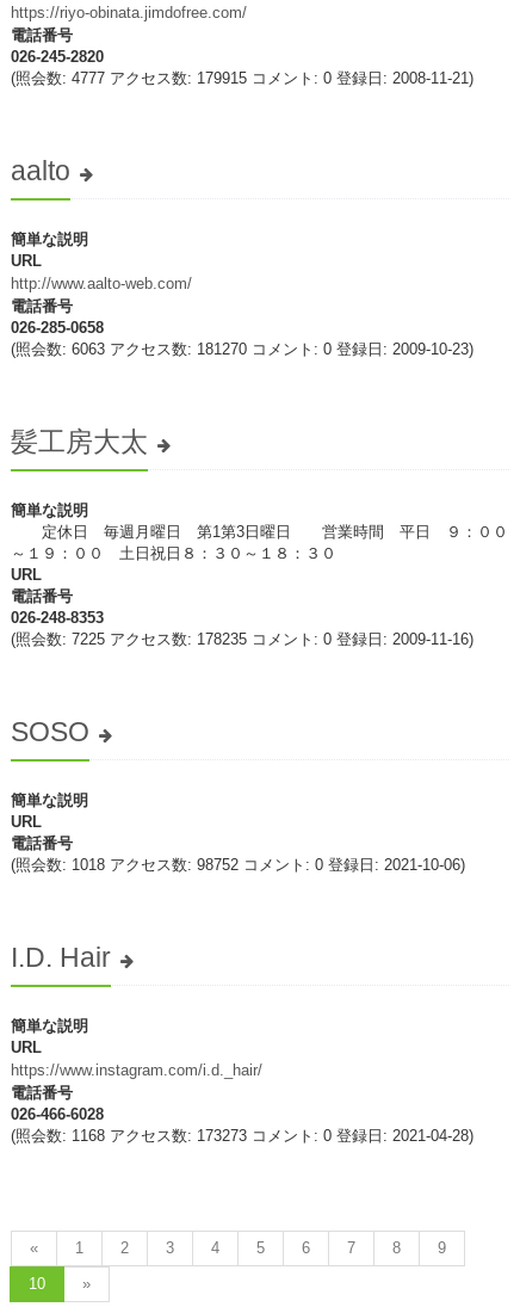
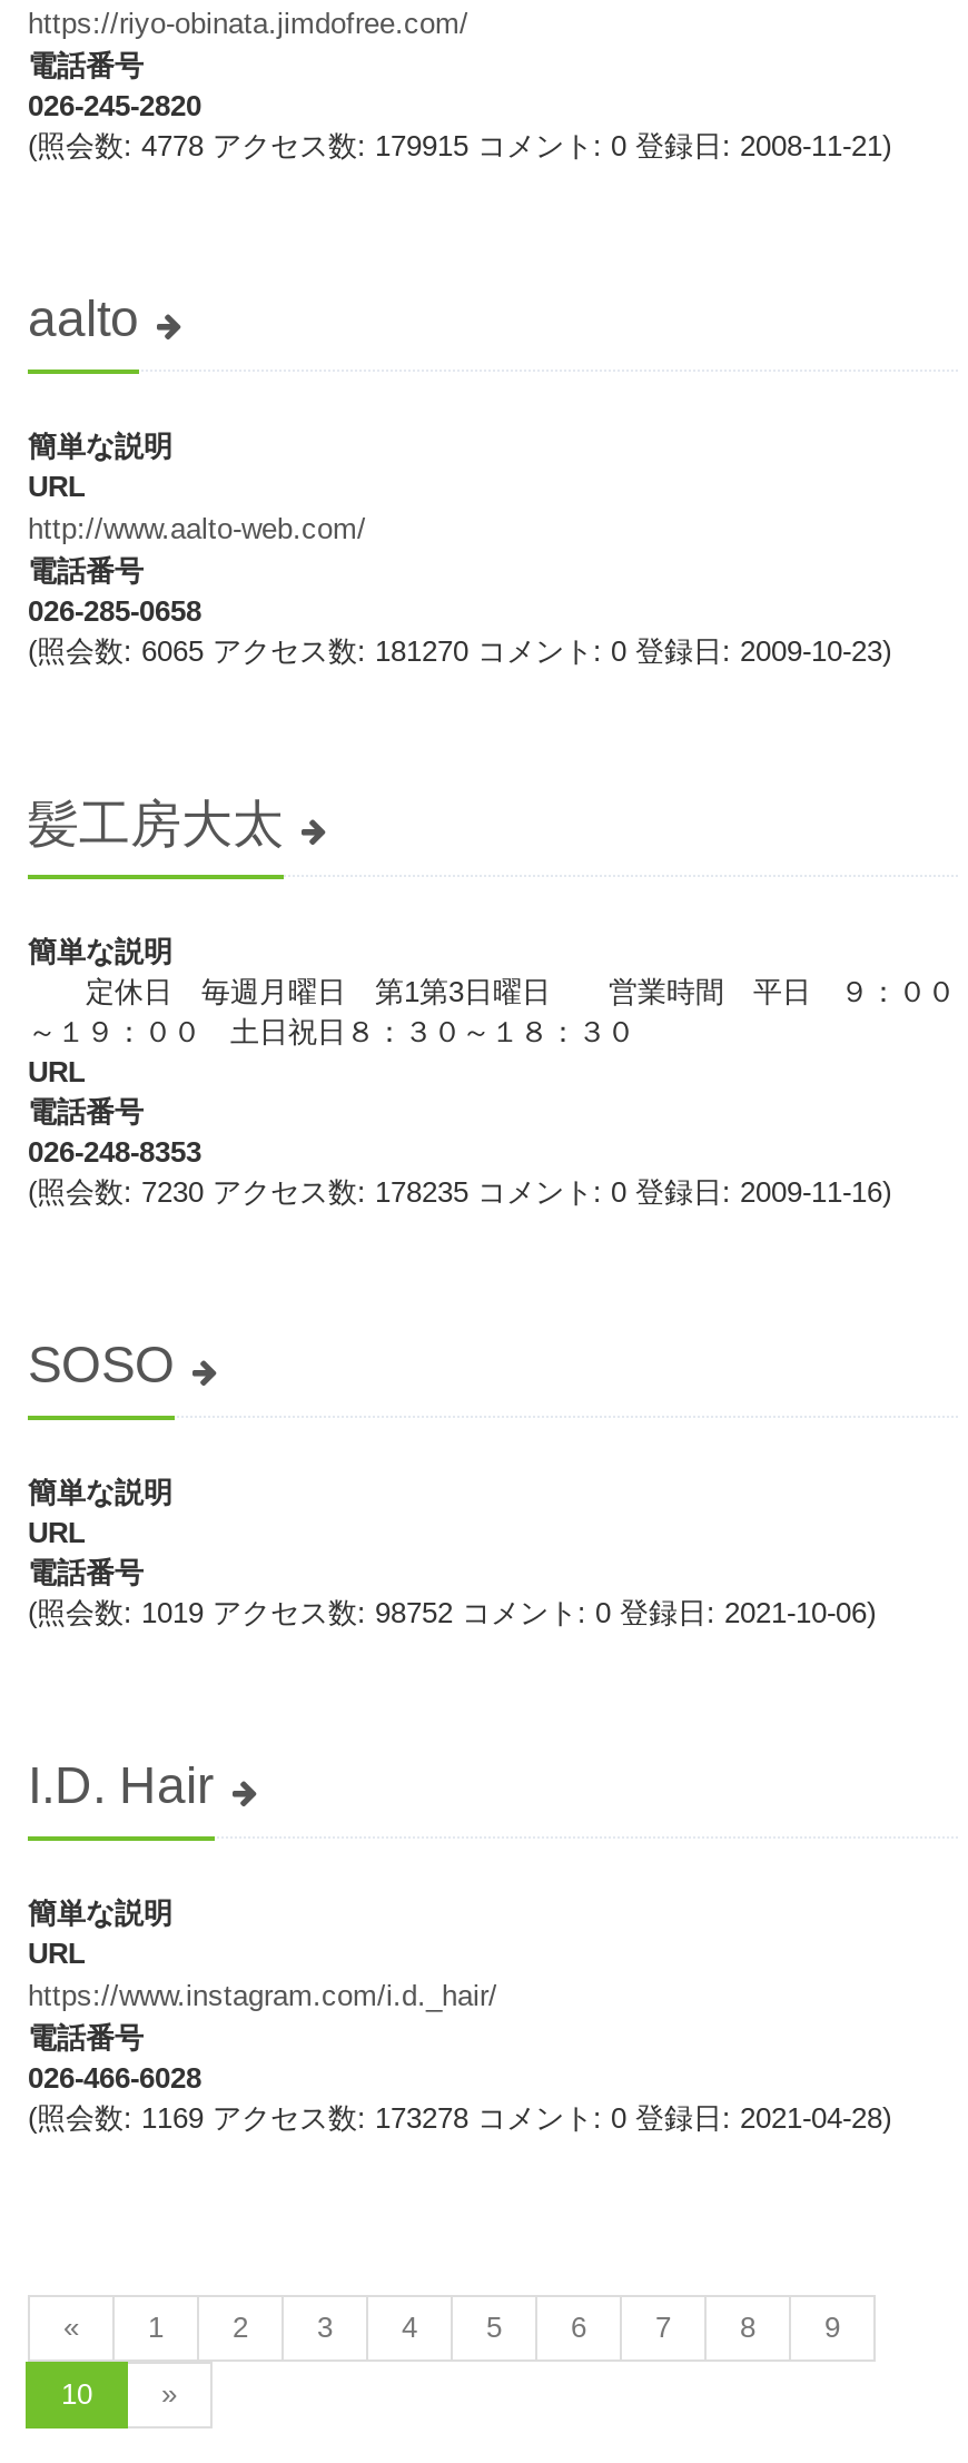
[11,69,473,87] (照会数: 4777 アクセス数: 179915 コメント: 0 登録日: 2008-11-21) -> [28,129,891,162] (照会数: 4778 アクセス数: 179915 コメント: 0 登録日: 2008-11-21)
[11,340,473,358] (照会数: 6063 アクセス数: 181270 コメント: 0 登録日: 2009-10-23) -> [28,634,891,668] (照会数: 6065 アクセス数: 181270 コメント: 0 登録日: 2009-10-23)
[11,630,473,648] (照会数: 7225 アクセス数: 178235 コメント: 0 登録日: 2009-11-16) -> [28,1175,891,1209] (照会数: 7230 アクセス数: 178235 コメント: 0 登録日: 2009-11-16)
[11,856,465,874] (照会数: 1018 アクセス数: 98752 コメント: 0 登録日: 2021-10-06) -> [28,1596,876,1629] (照会数: 1019 アクセス数: 98752 コメント: 0 登録日: 2021-10-06)
[11,1127,473,1145] (照会数: 1168 アクセス数: 173273 コメント: 0 登録日: 2021-04-28) -> [28,2101,891,2135] (照会数: 1169 アクセス数: 173278 コメント: 0 登録日: 2021-04-28)

